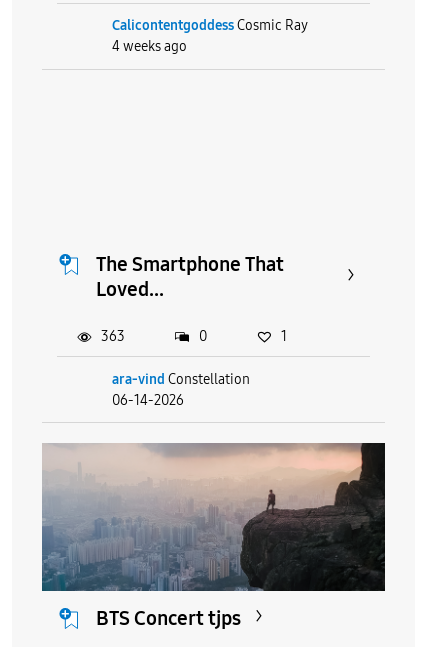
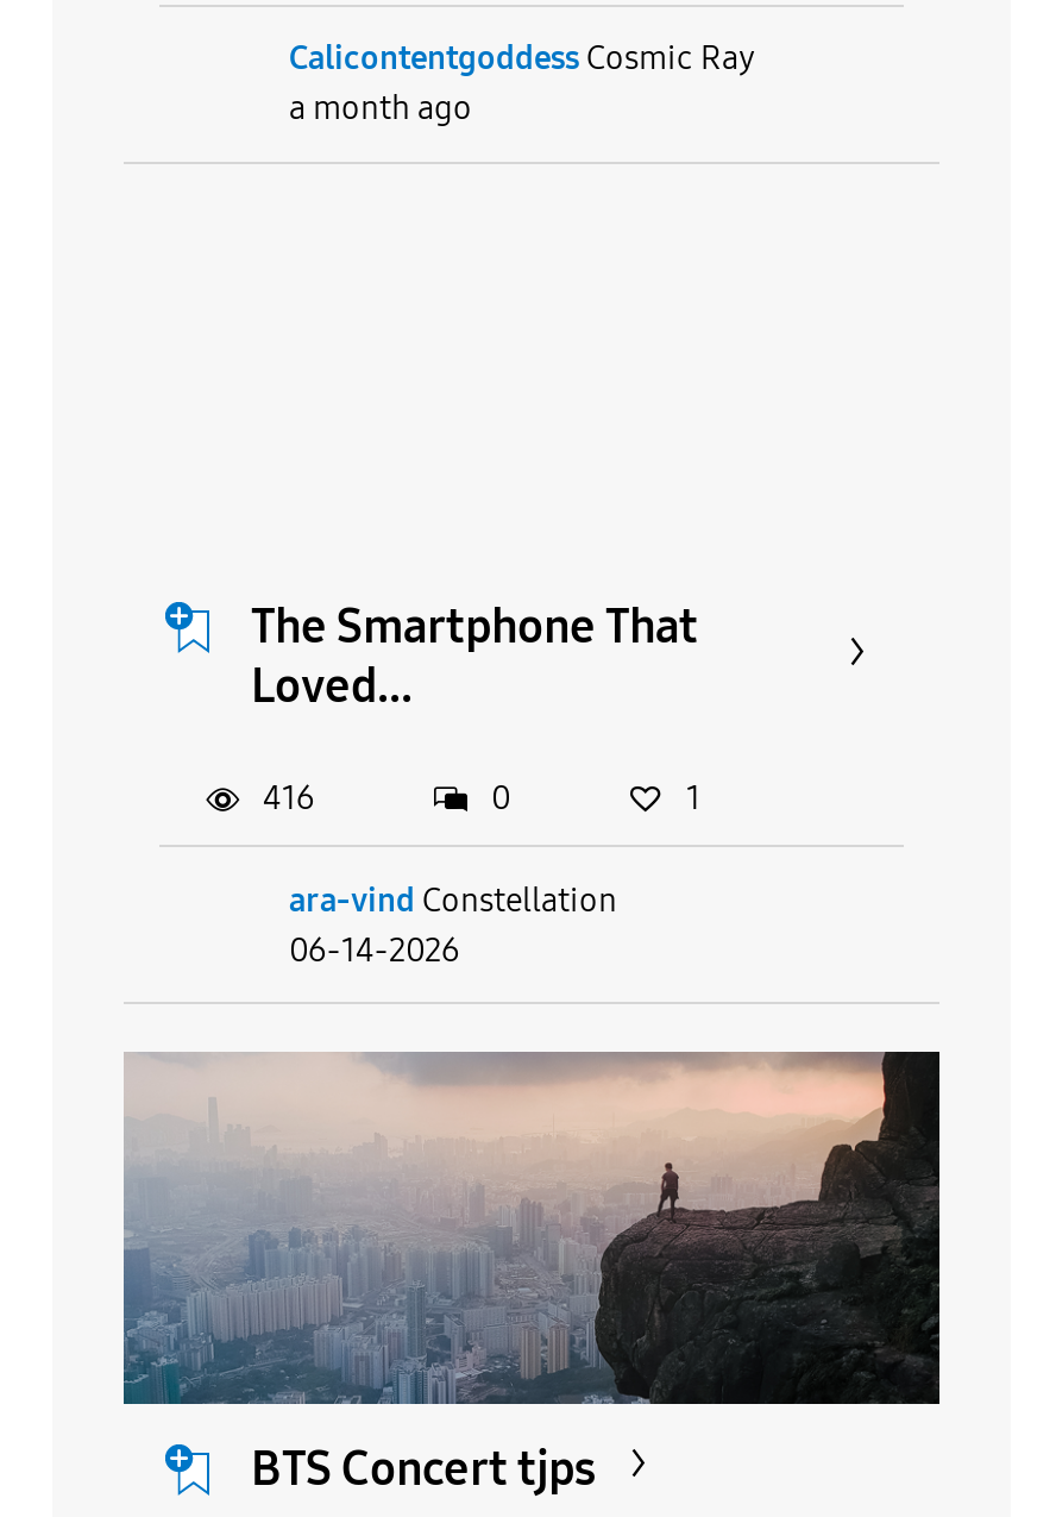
[111,38,186,55] 4 weeks ago -> [289,89,472,130] a month ago
[100,328,124,345] 363 -> [263,778,315,819] 416

